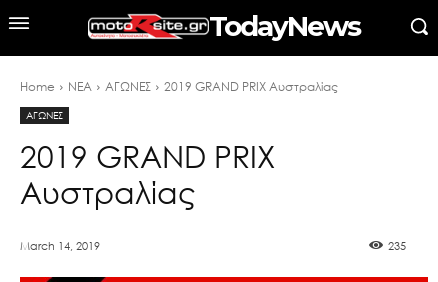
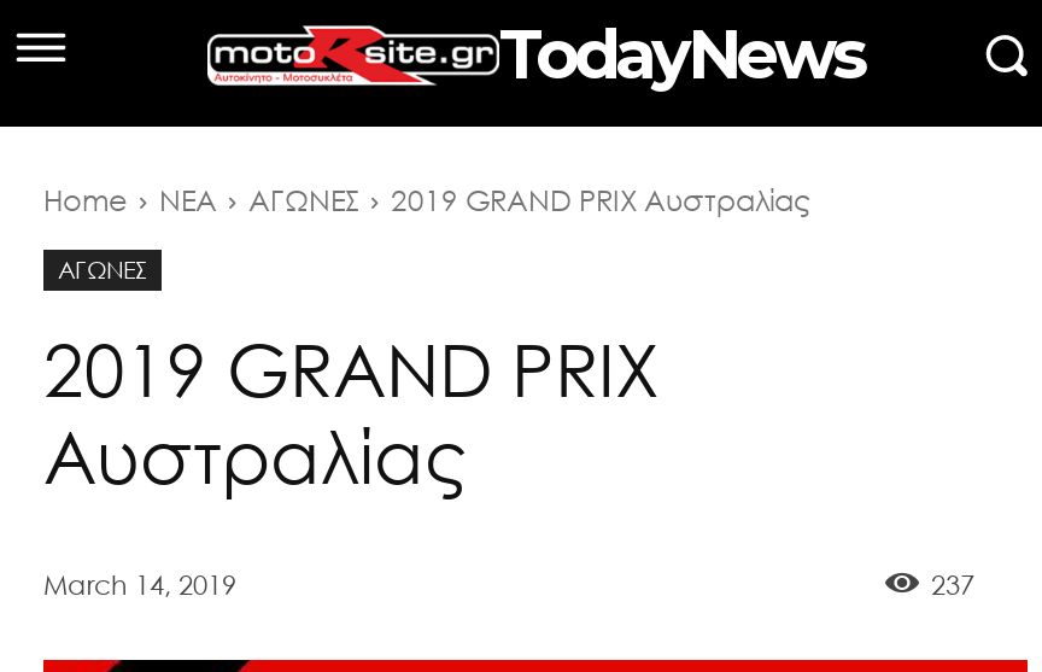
[388,239,406,252] 235 -> [931,568,974,599] 237

